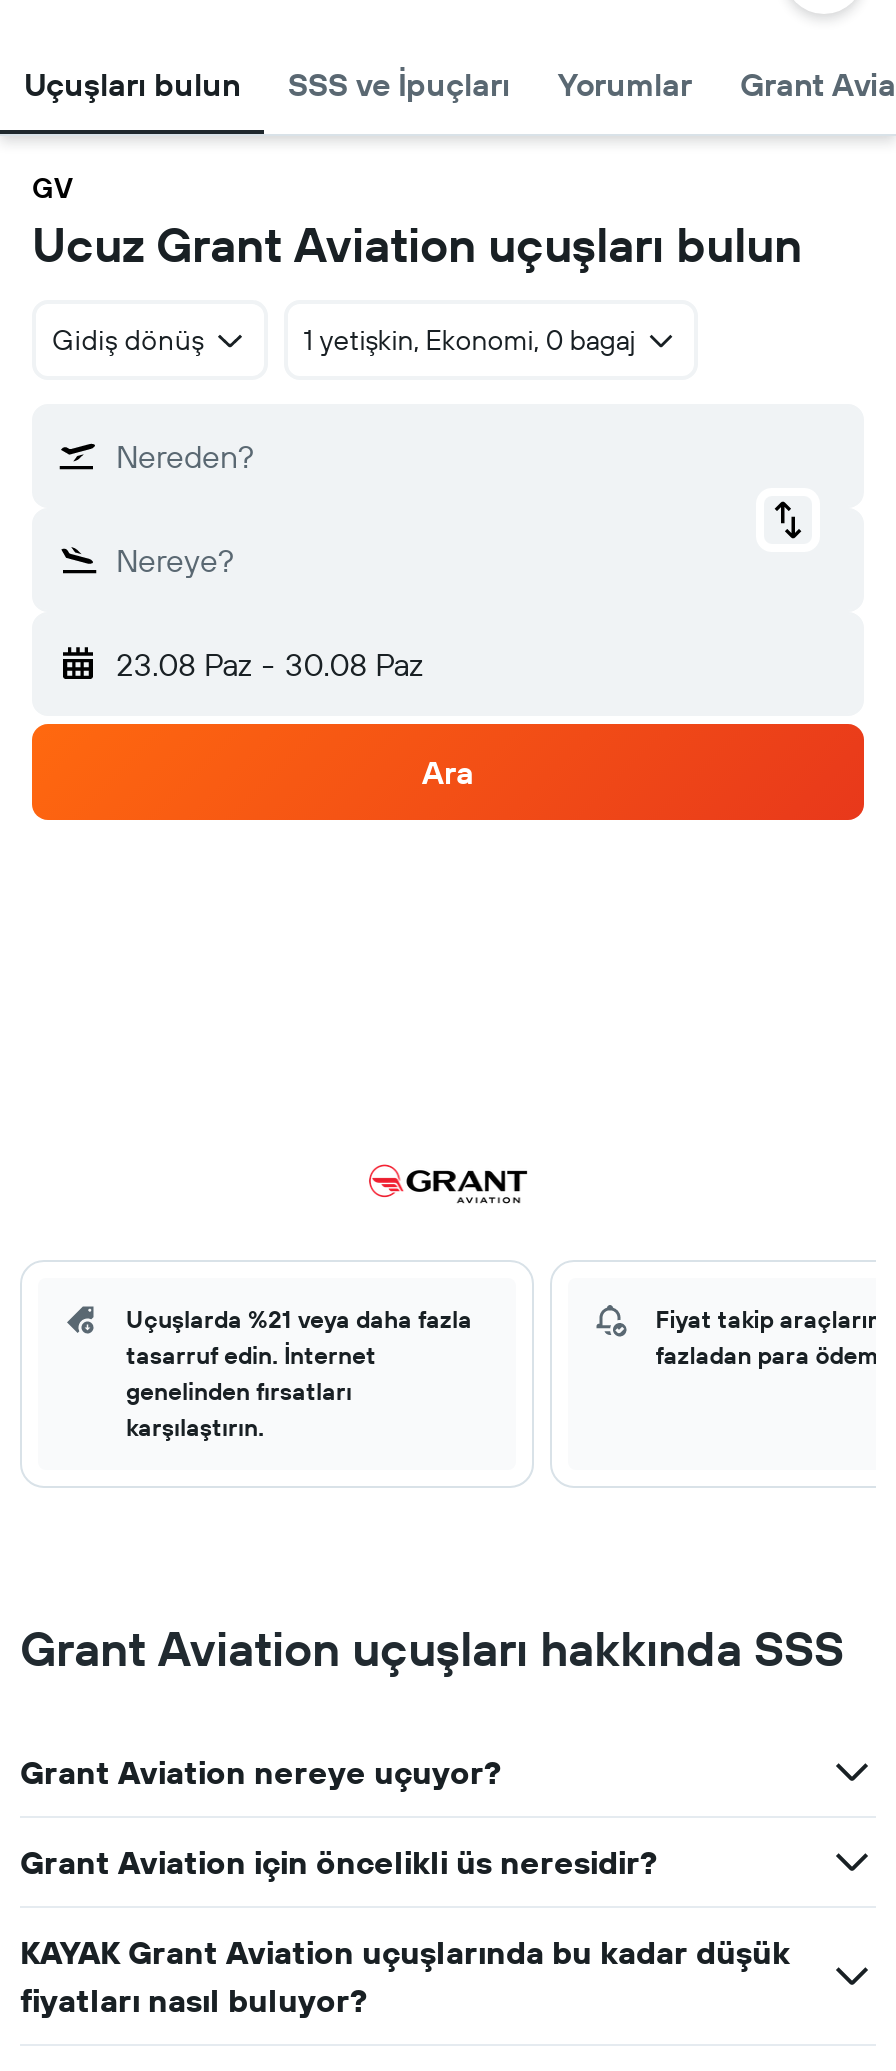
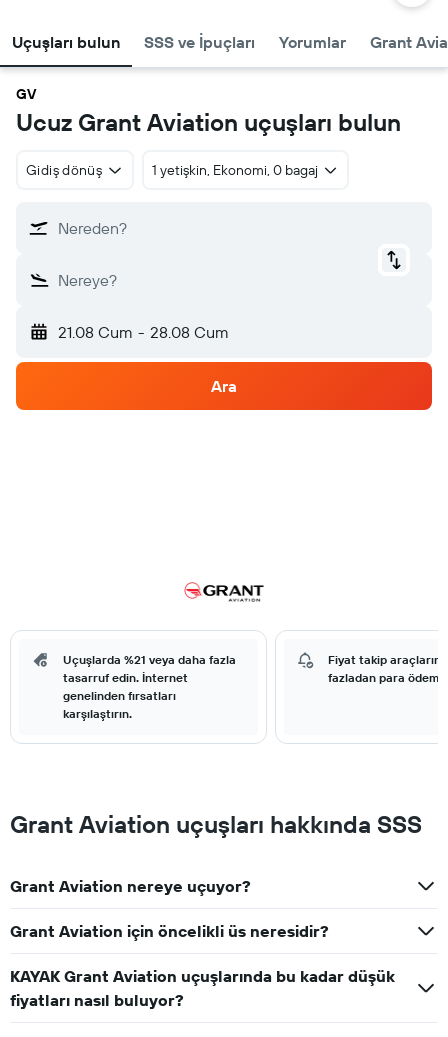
[116,644,423,684] 23.08 Paz - 30.08 Paz -> [58,322,229,342] 21.08 Cum - 28.08 Cum

